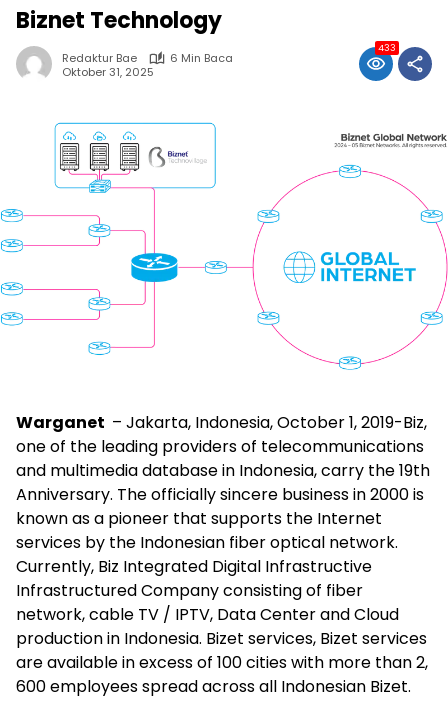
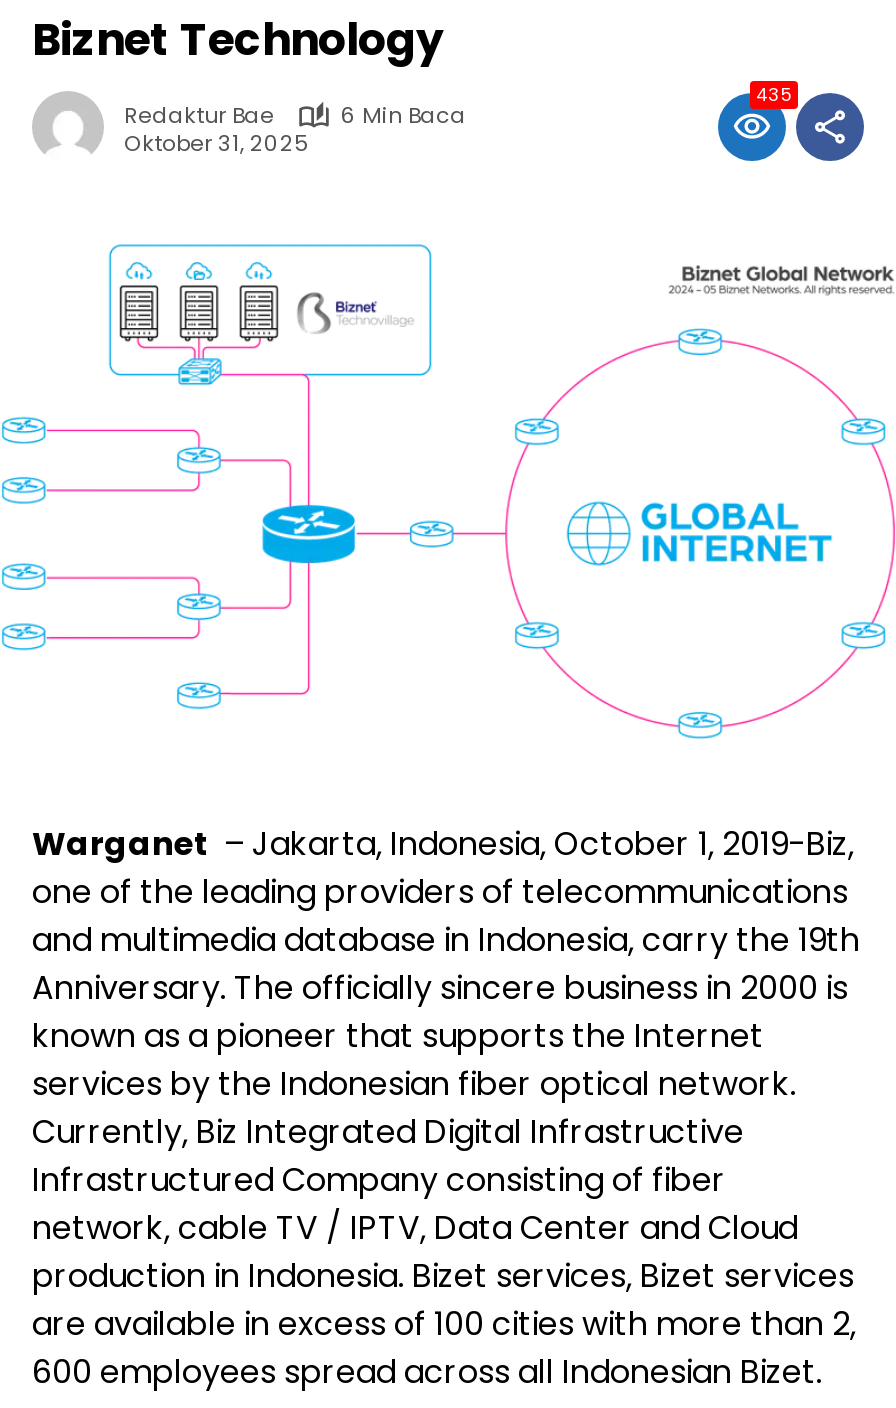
[378,42,396,54] 433 -> [756,83,792,107] 435

